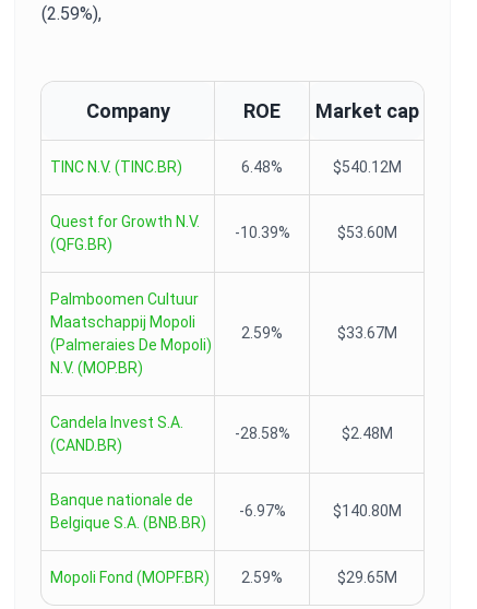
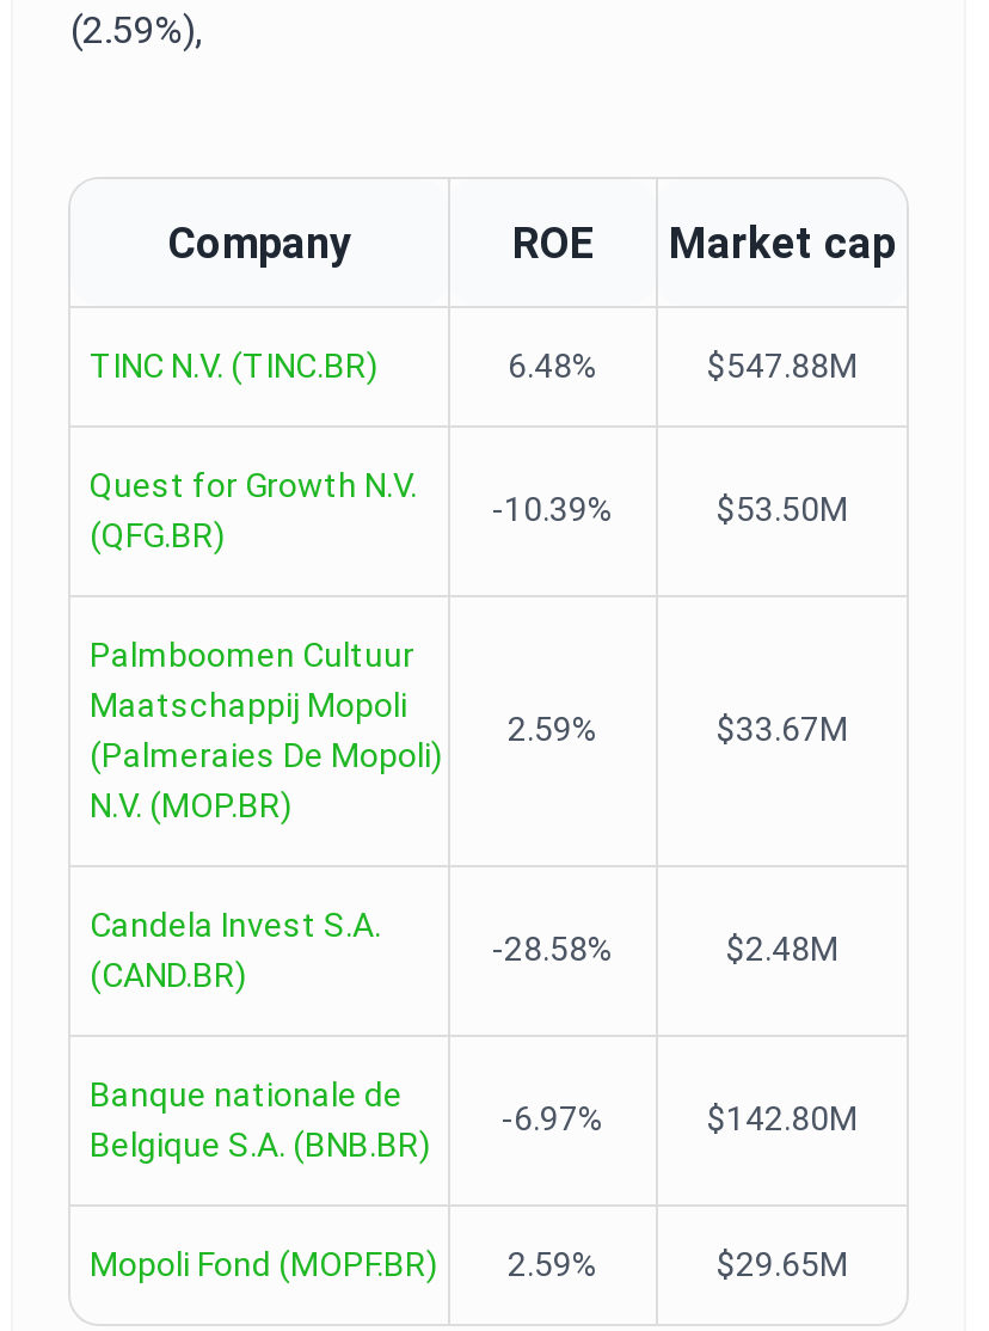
[332,158,401,176] $540.12M -> [707,346,858,385] $547.88M
[337,224,397,241] $53.60M -> [717,490,848,528] $53.50M
[332,502,401,520] $140.80M -> [707,1099,858,1137] $142.80M

